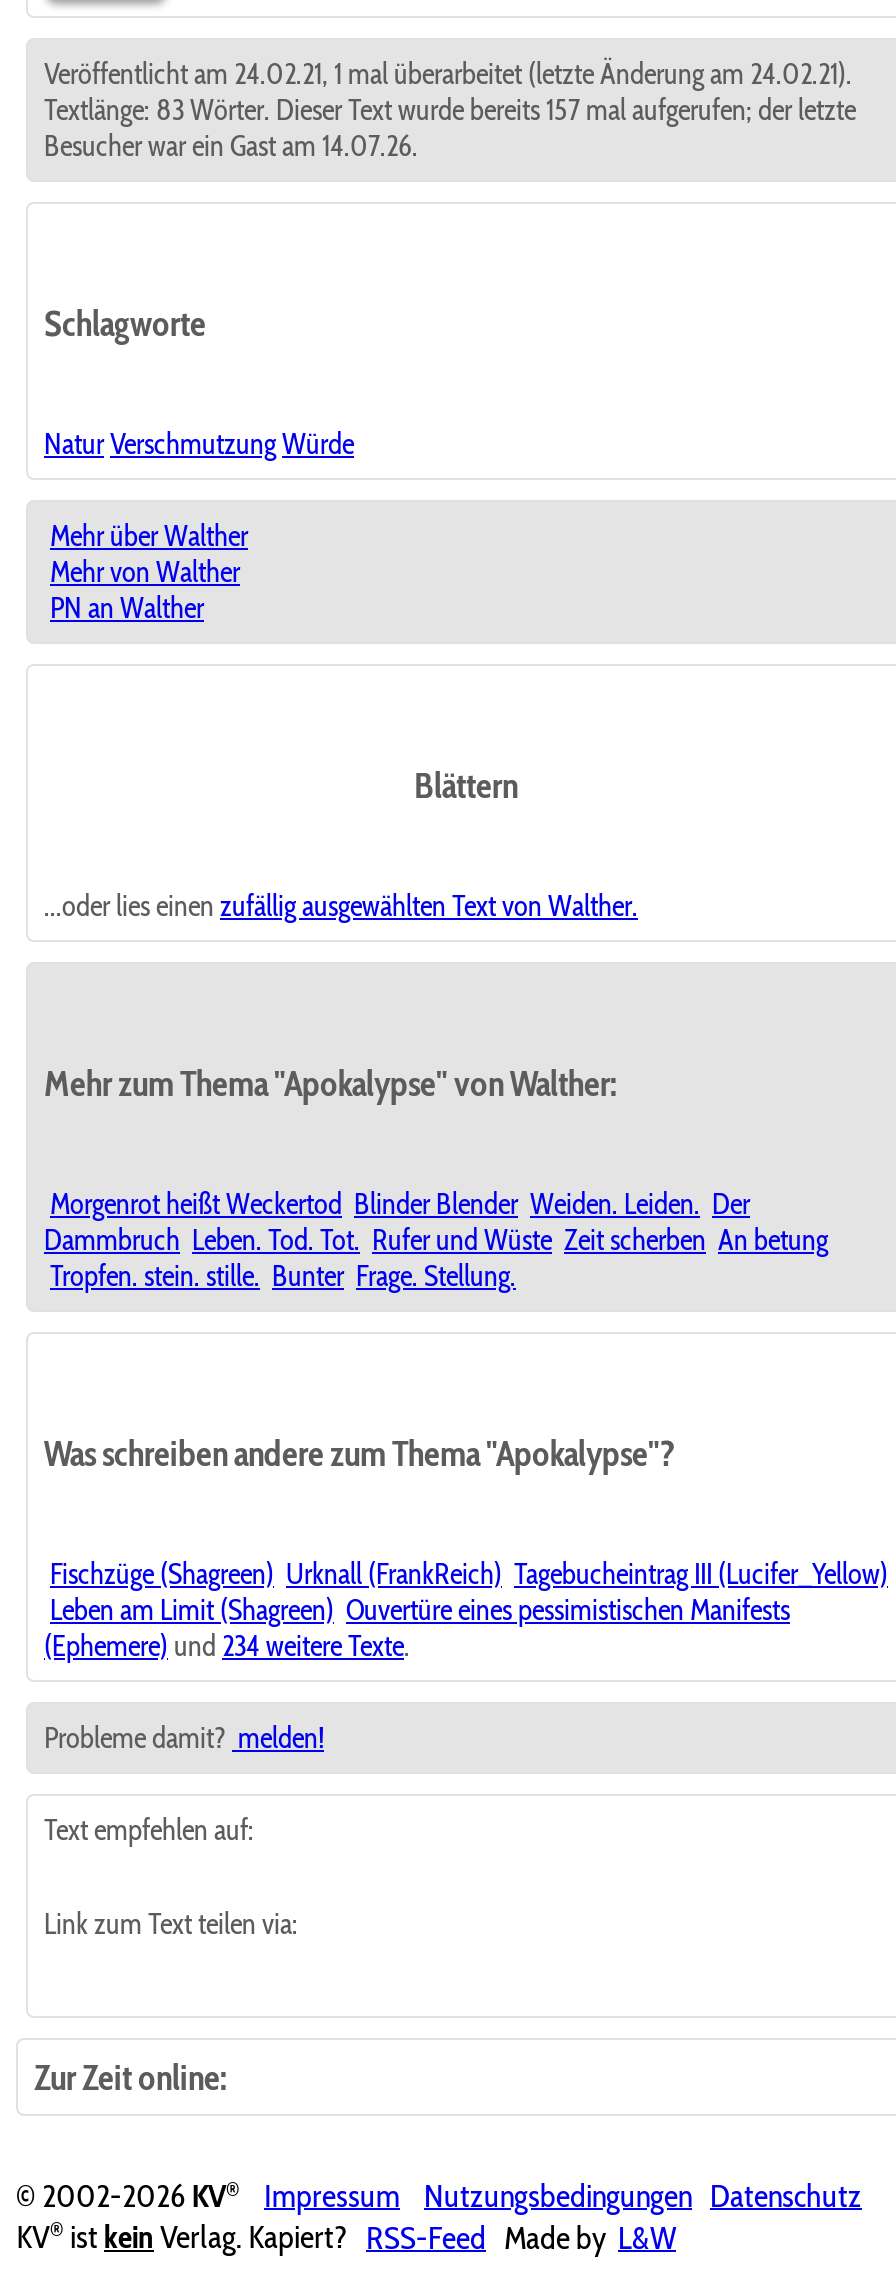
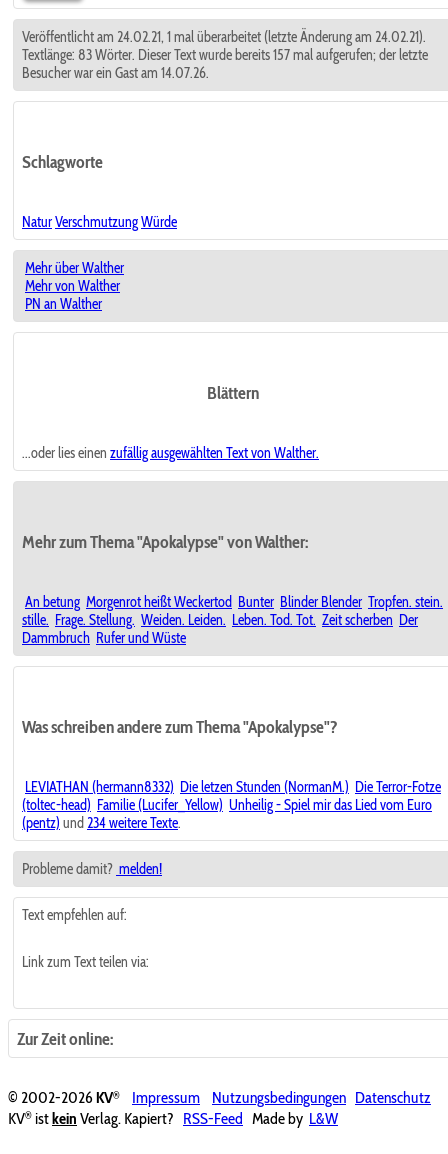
[44,1187,828,1295] Morgenrot heißt Weckertod Blinder Blender Weiden. Leiden. Der | Dammbruch Leben. Tod. Tot. Rufer und Wüste Zeit scherben An betung | Tropfen. stein. stille. Bunter Frage. Stellung. -> [22,593,443,647] An betung Morgenrot heißt Weckertod Bunter Blinder Blender Tropfen. stein. | stille. Frage. Stellung. Weiden. Leiden. Leben. Tod. Tot. Zeit scherben Der | Dammbruch Rufer und Wüste
[44,1557,888,1665] Fischzüge (Shagreen) Urknall (FrankReich) Tagebucheintrag III (Lucifer_Yellow) | Leben am Limit (Shagreen) Ouvertüre eines pessimistischen Manifests | (Ephemere) und 234 weitere Texte. -> [22,778,441,832] LEVIATHAN (hermann8332) Die letzen Stunden (NormanM.) Die Terror-Fotze | (toltec-head) Familie (Lucifer_Yellow) Unheilig - Spiel mir das Lied vom Euro | (pentz) und 234 weitere Texte.

